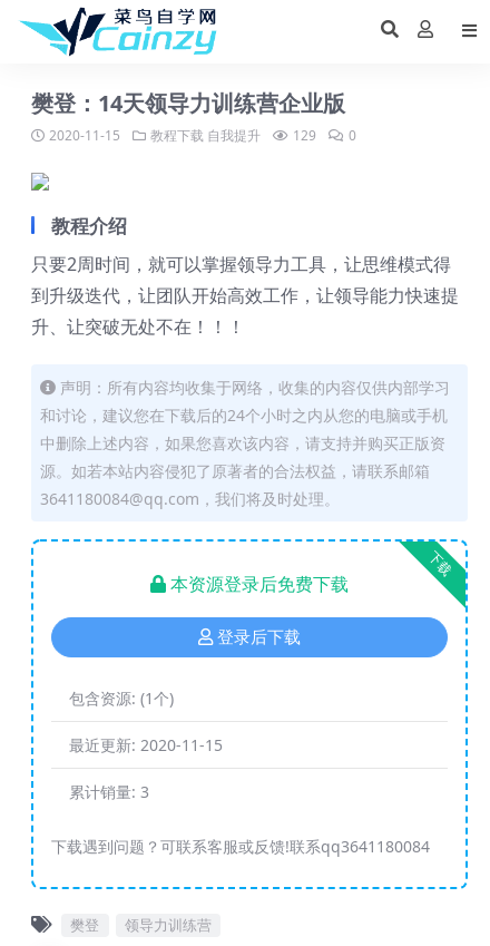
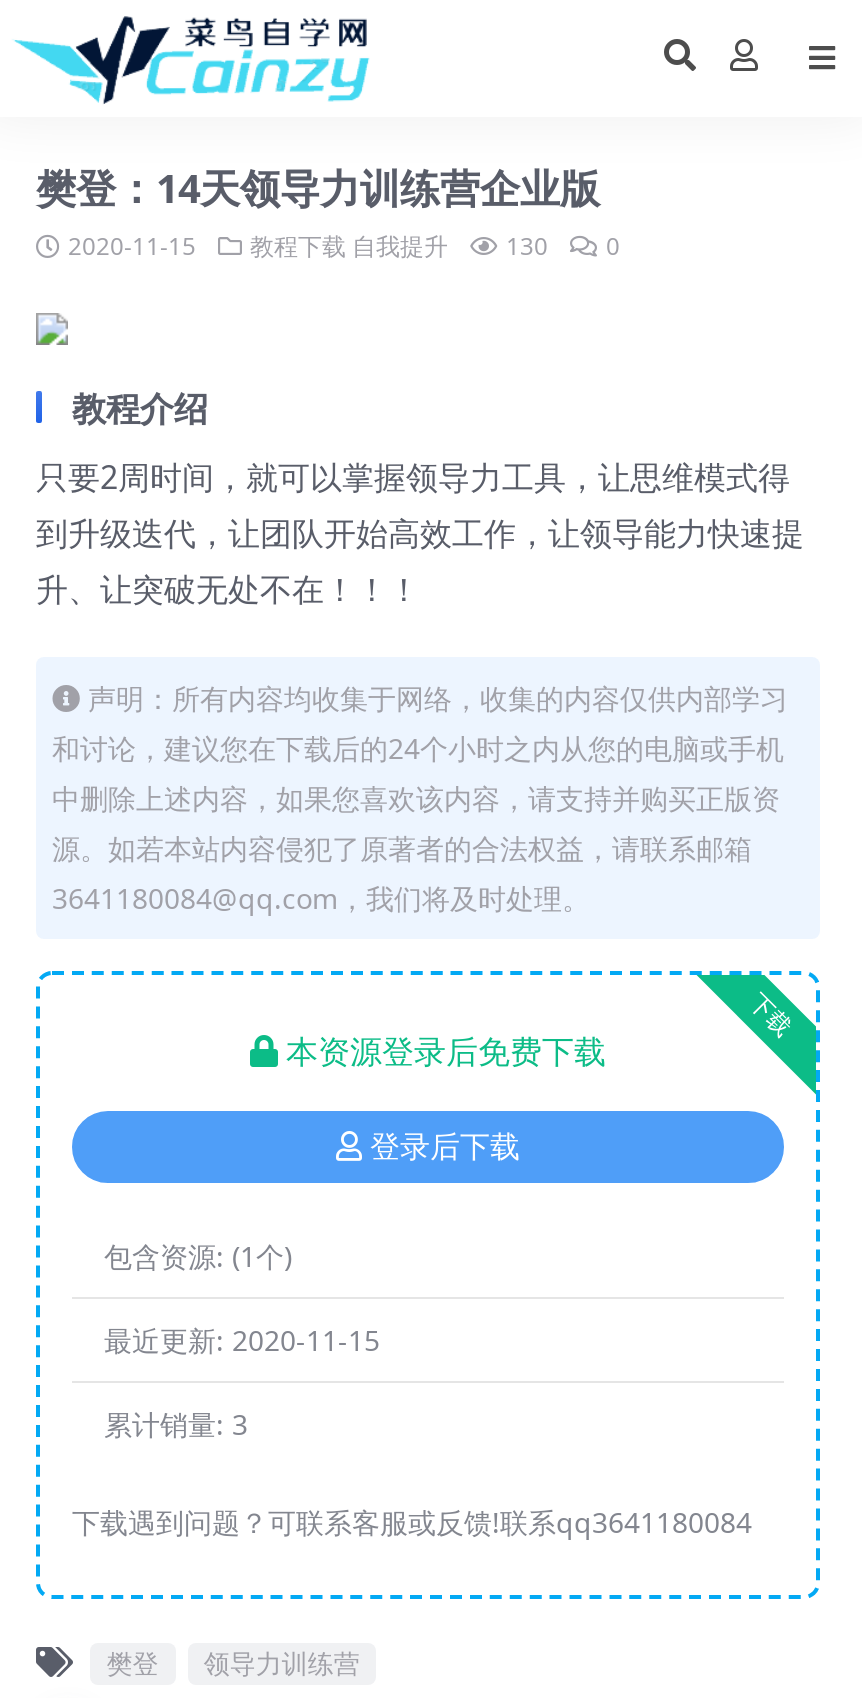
[49,126,356,145] 2020-11-15 教程下载 自我提升 129 0 -> [68,229,620,263] 2020-11-15 教程下载 自我提升 130 0

